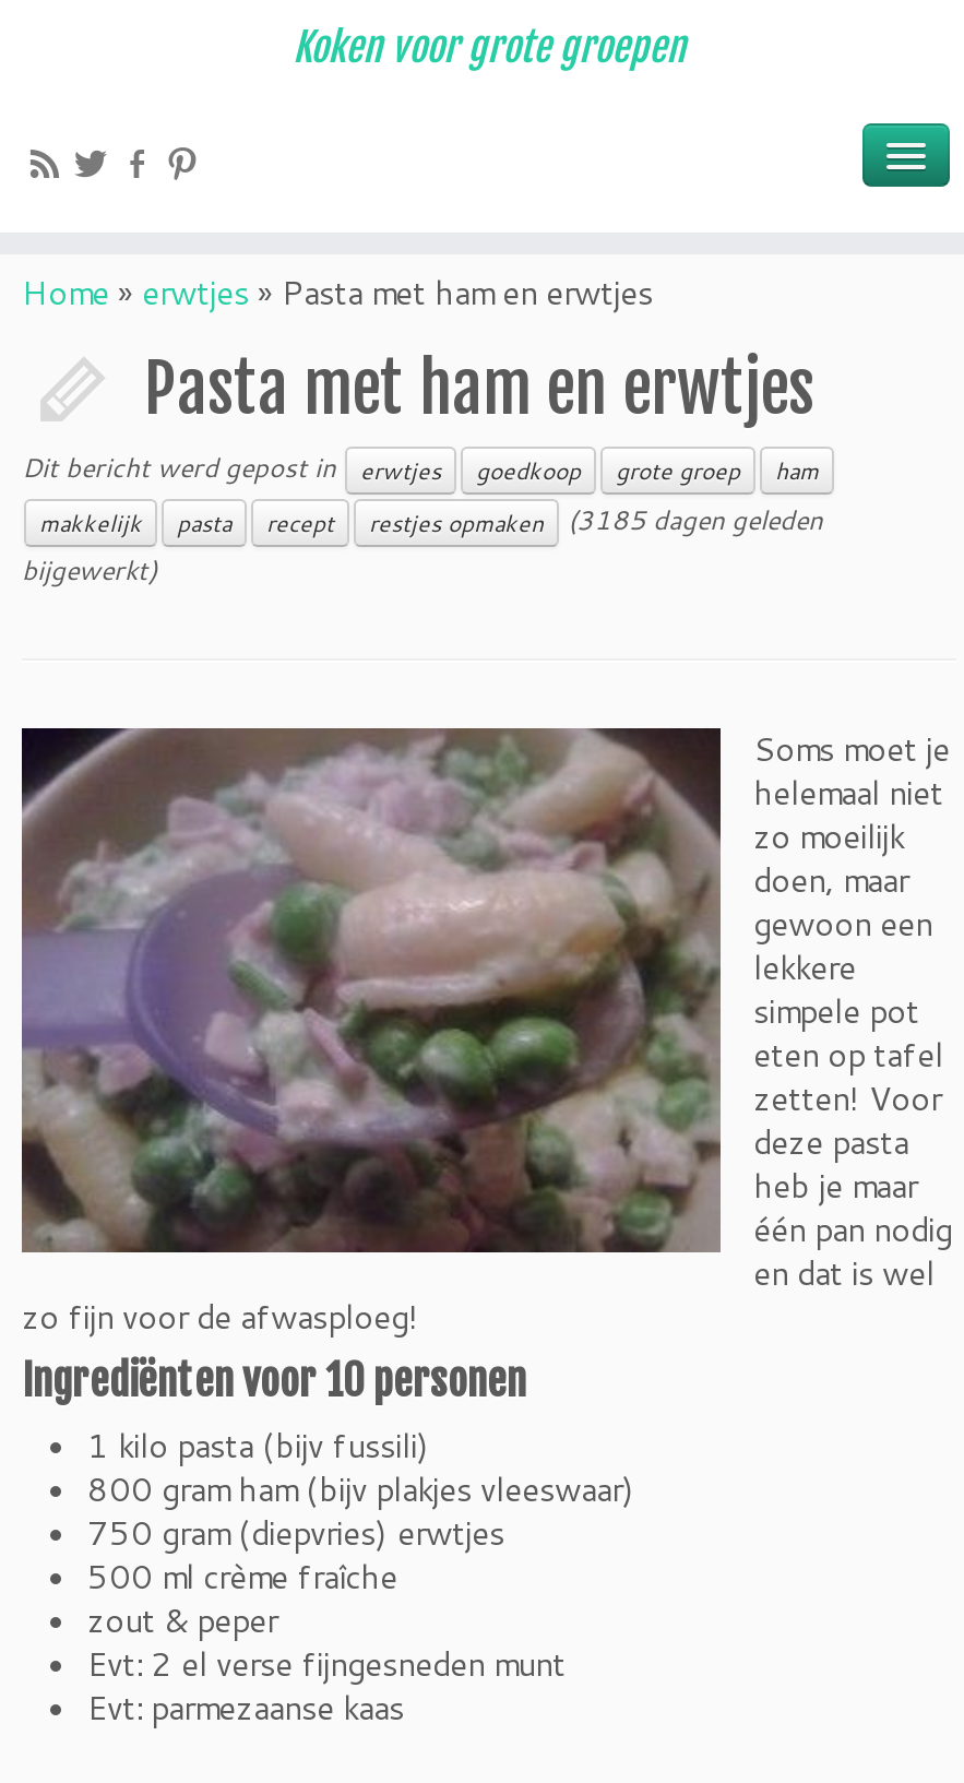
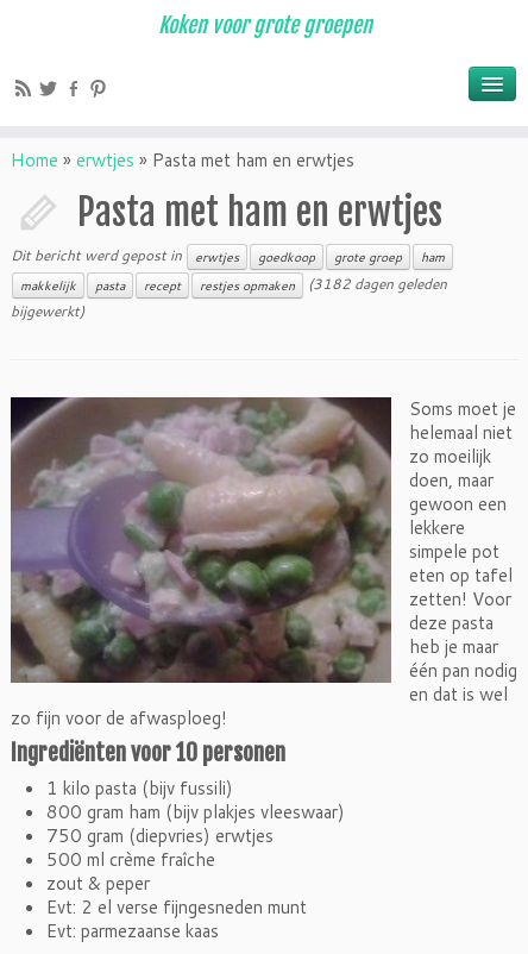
[369,501,823,538] restjes opmaken (3185 dagen geleden -> [200,273,447,293] restjes opmaken (3182 dagen geleden

